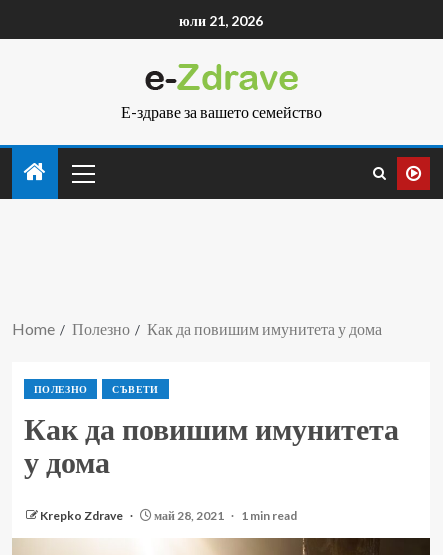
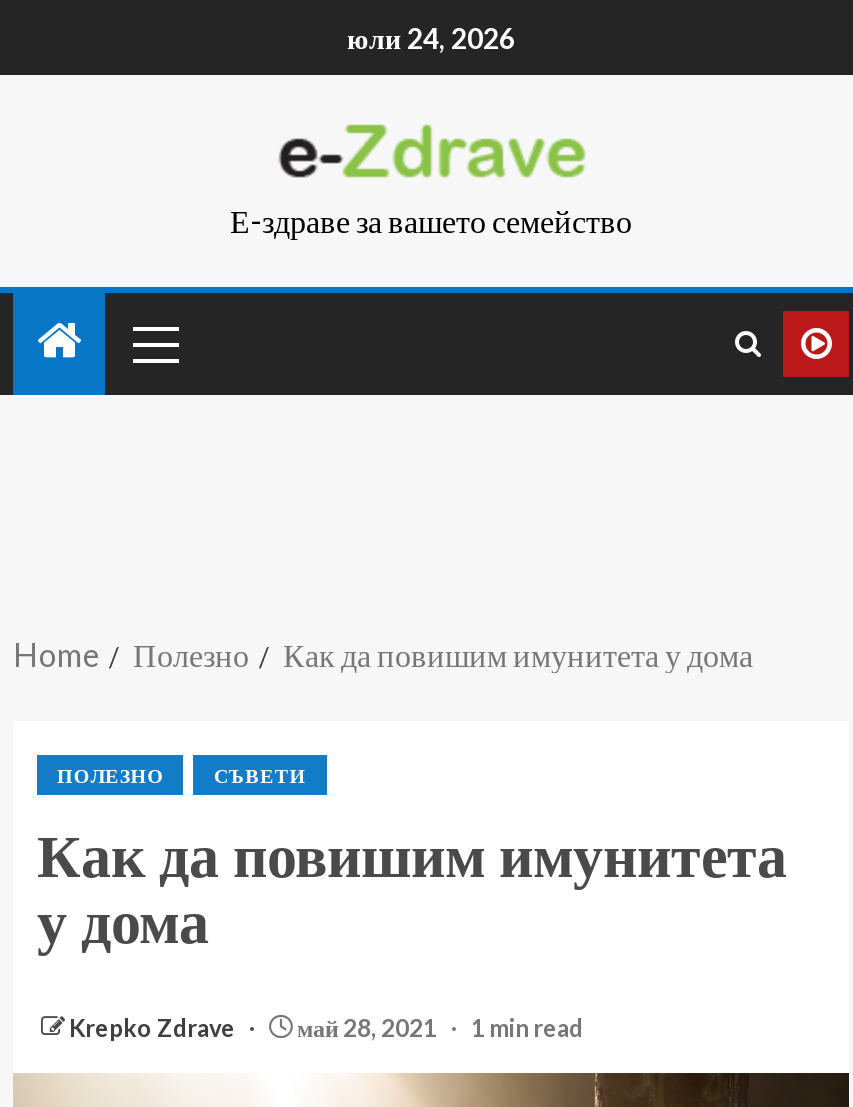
[179,12,263,29] юли 21, 2026 -> [347,21,515,55] юли 24, 2026

